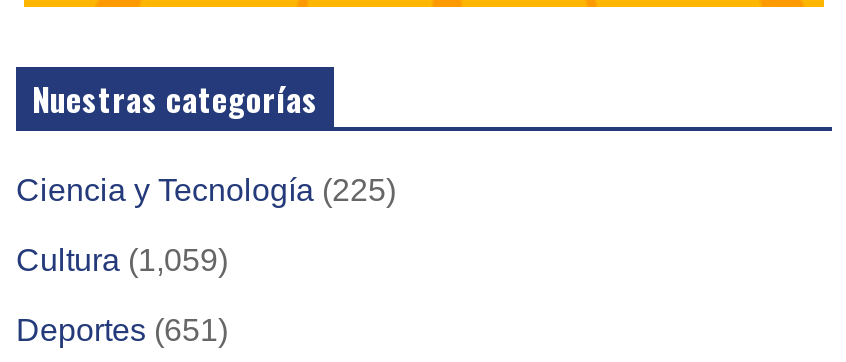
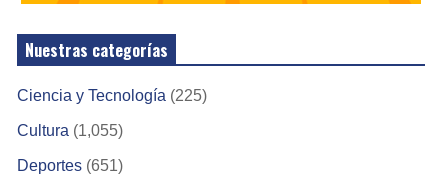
[16,244,228,278] Cultura (1,059) -> [17,122,123,139] Cultura (1,055)

